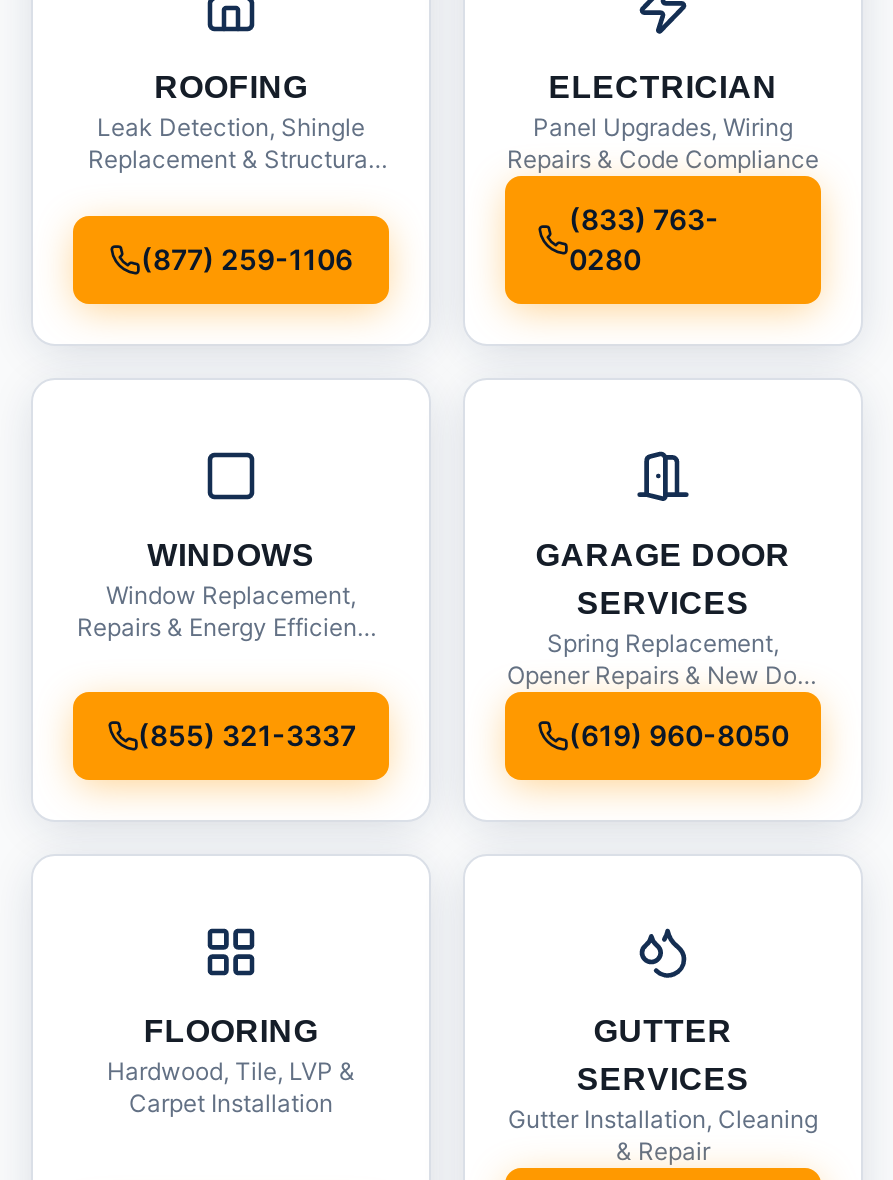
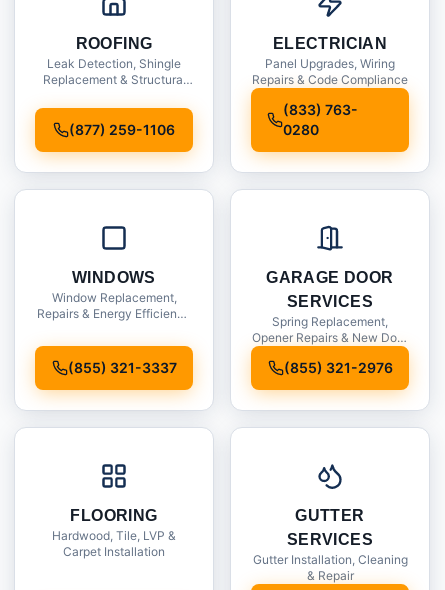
[569,718,789,752] (619) 960-8050 -> [283,359,392,376] (855) 321-2976

